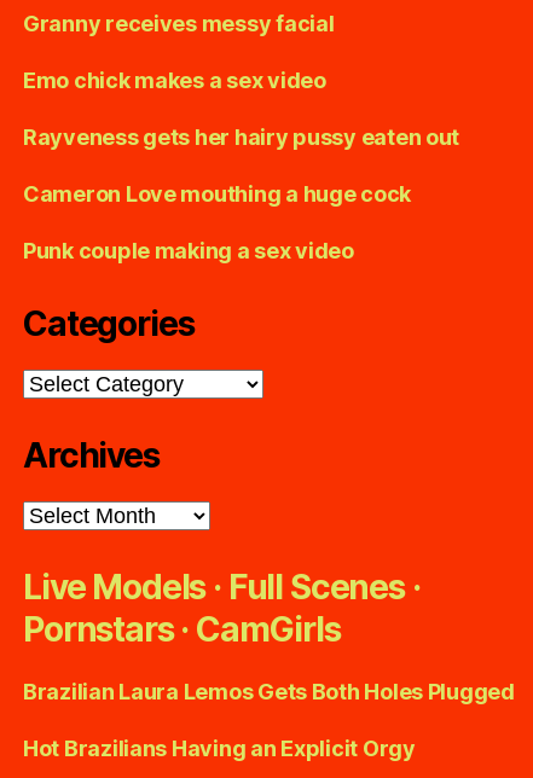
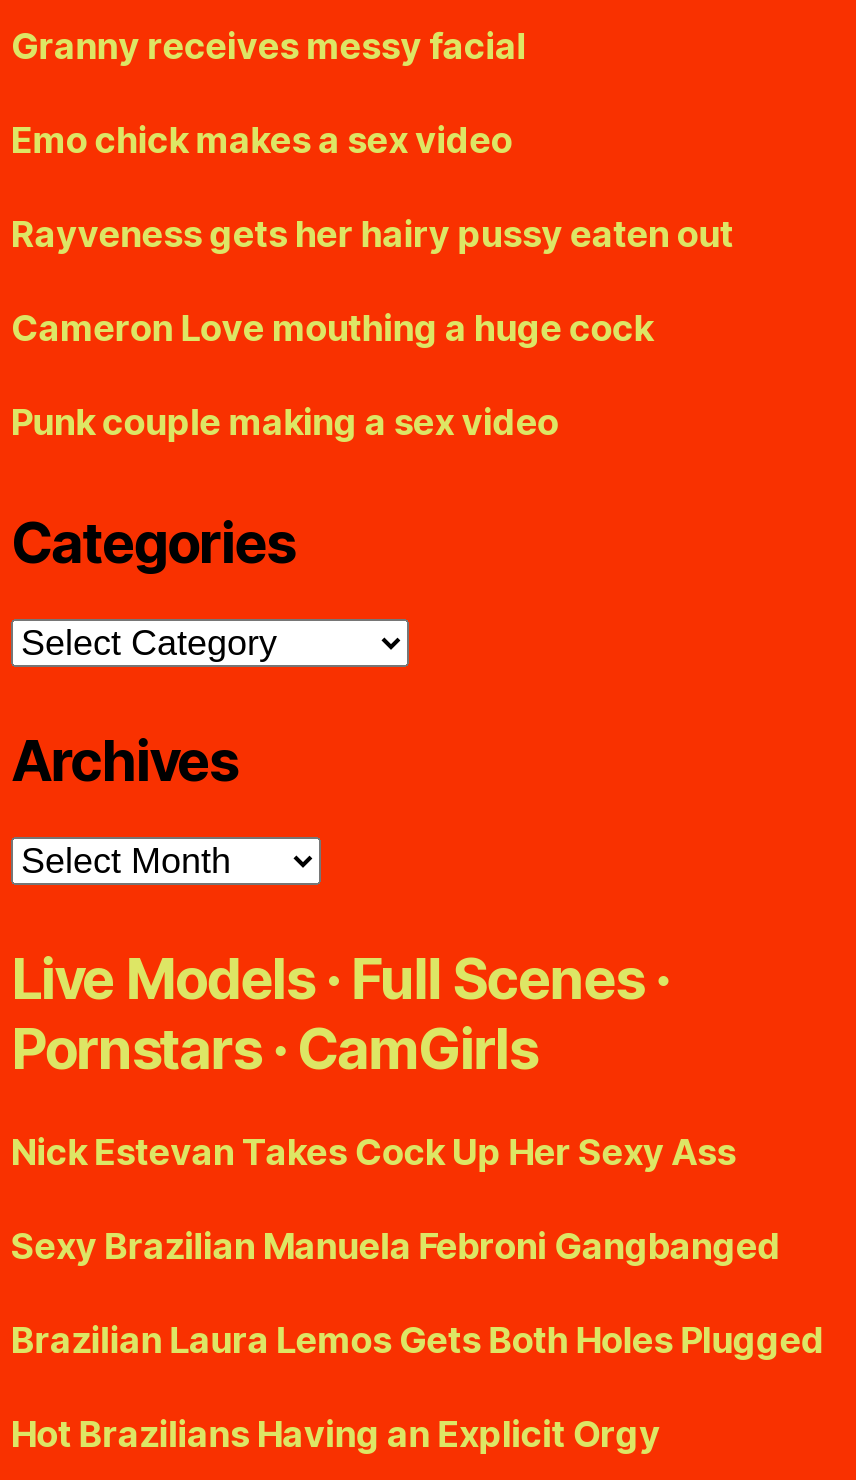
none -> [11,1131,781,1267] Nick Estevan Takes Cock Up Her Sexy Ass | Sexy Brazilian Manuela Febroni Gangbanged

